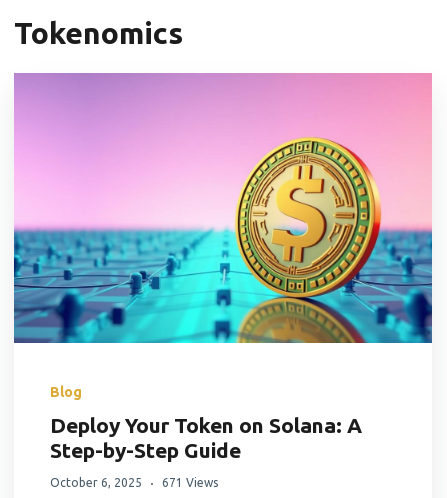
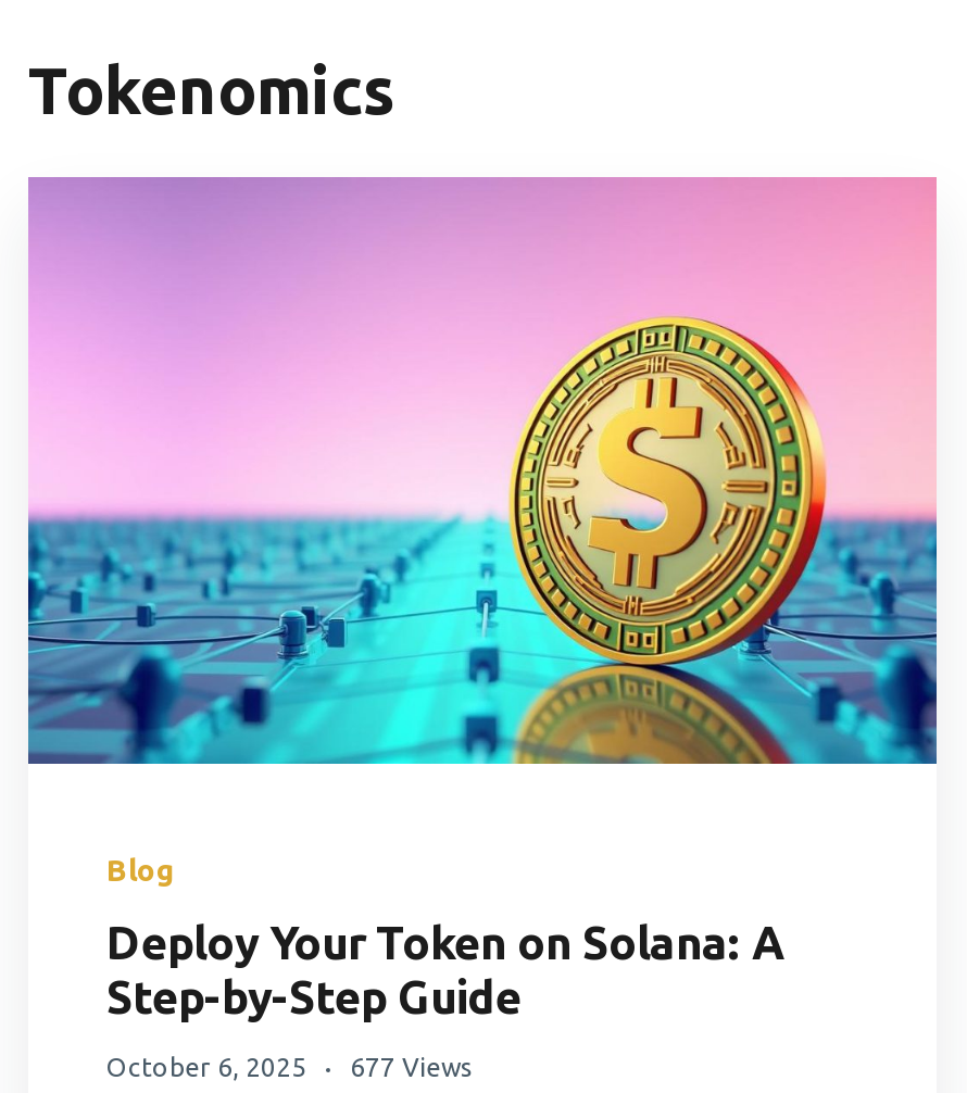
[50,476,218,489] October 6, 2025 671 Views -> [106,1053,472,1081] October 6, 2025 677 Views

